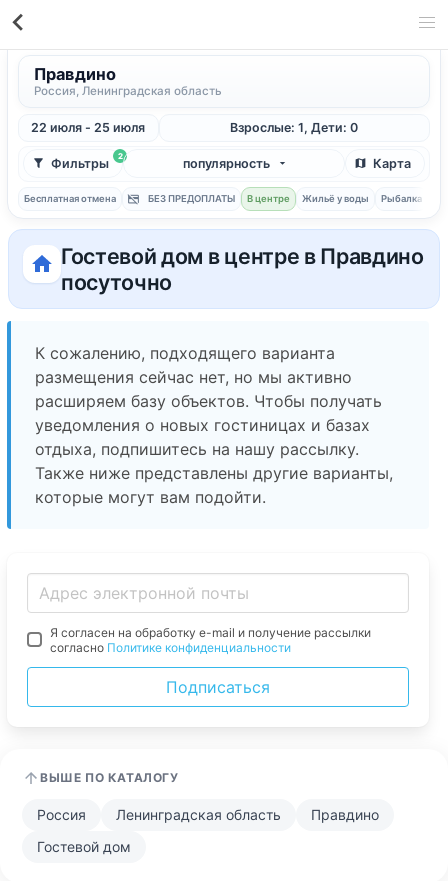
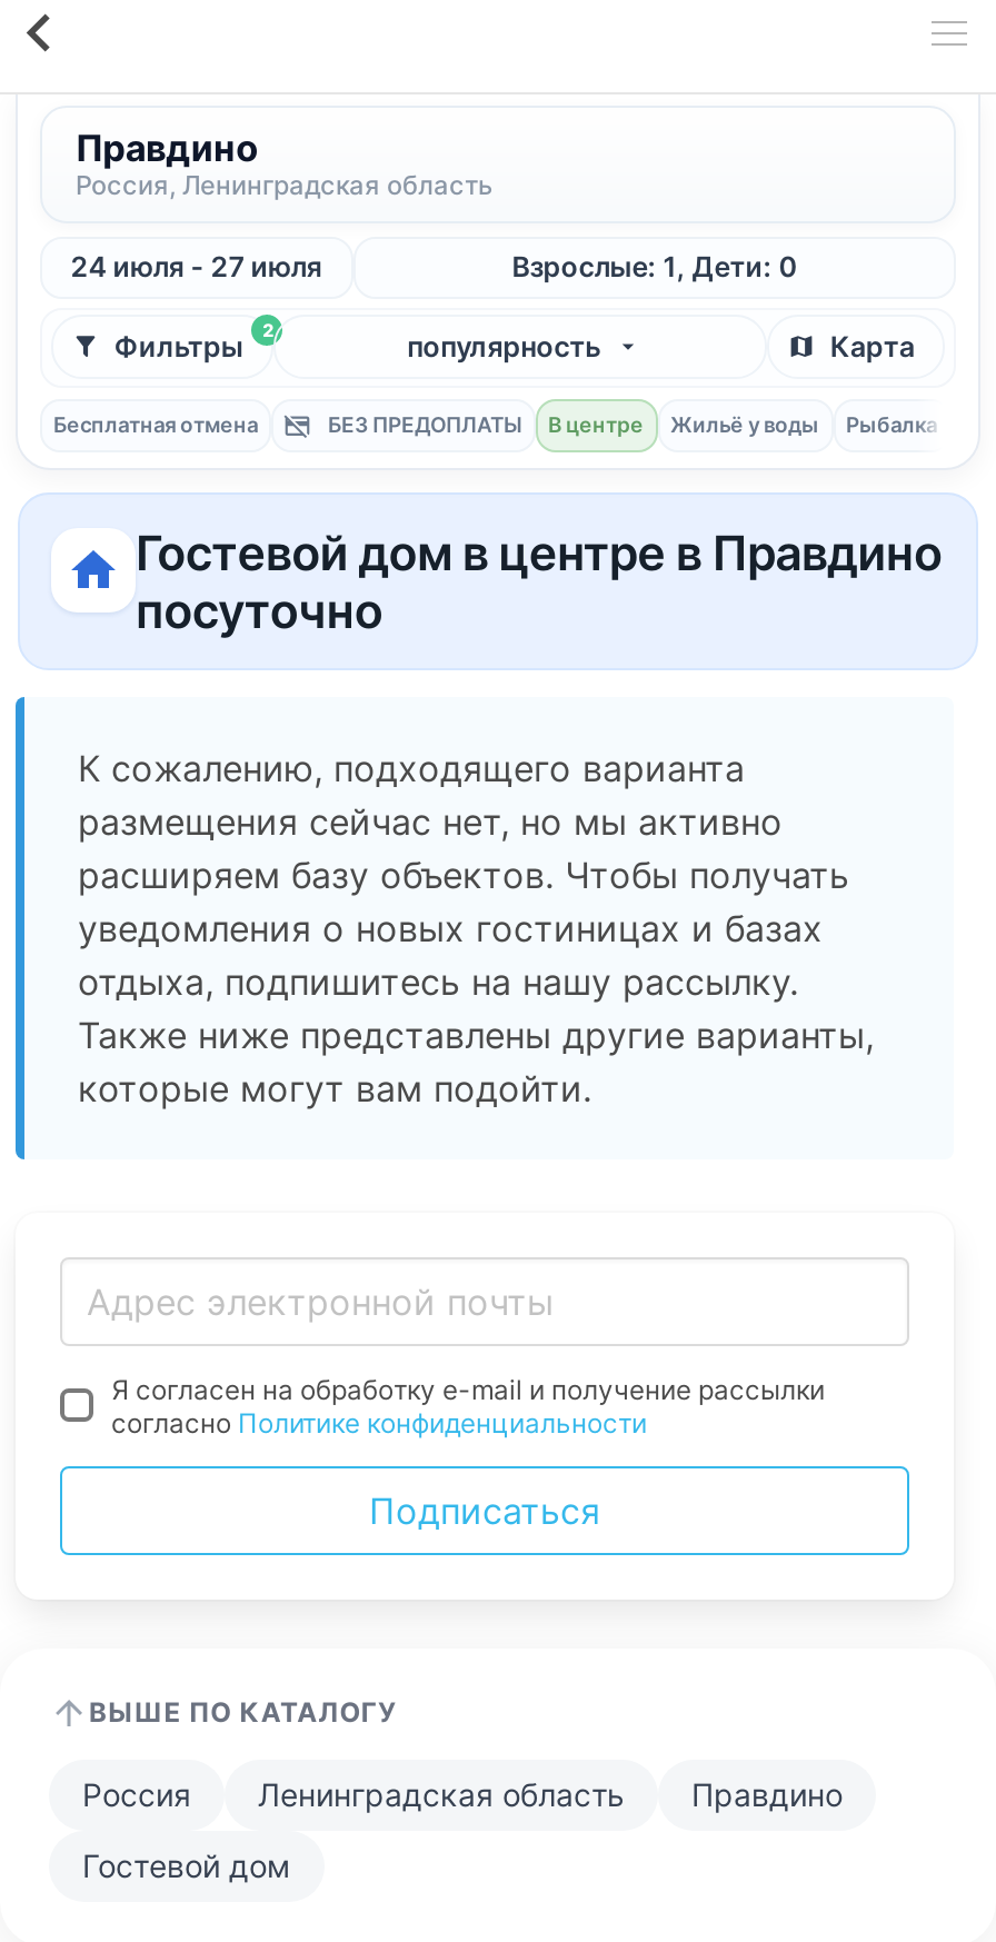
[31,120,145,135] 22 июля - 25 июля -> [71,250,322,283] 24 июля - 27 июля

